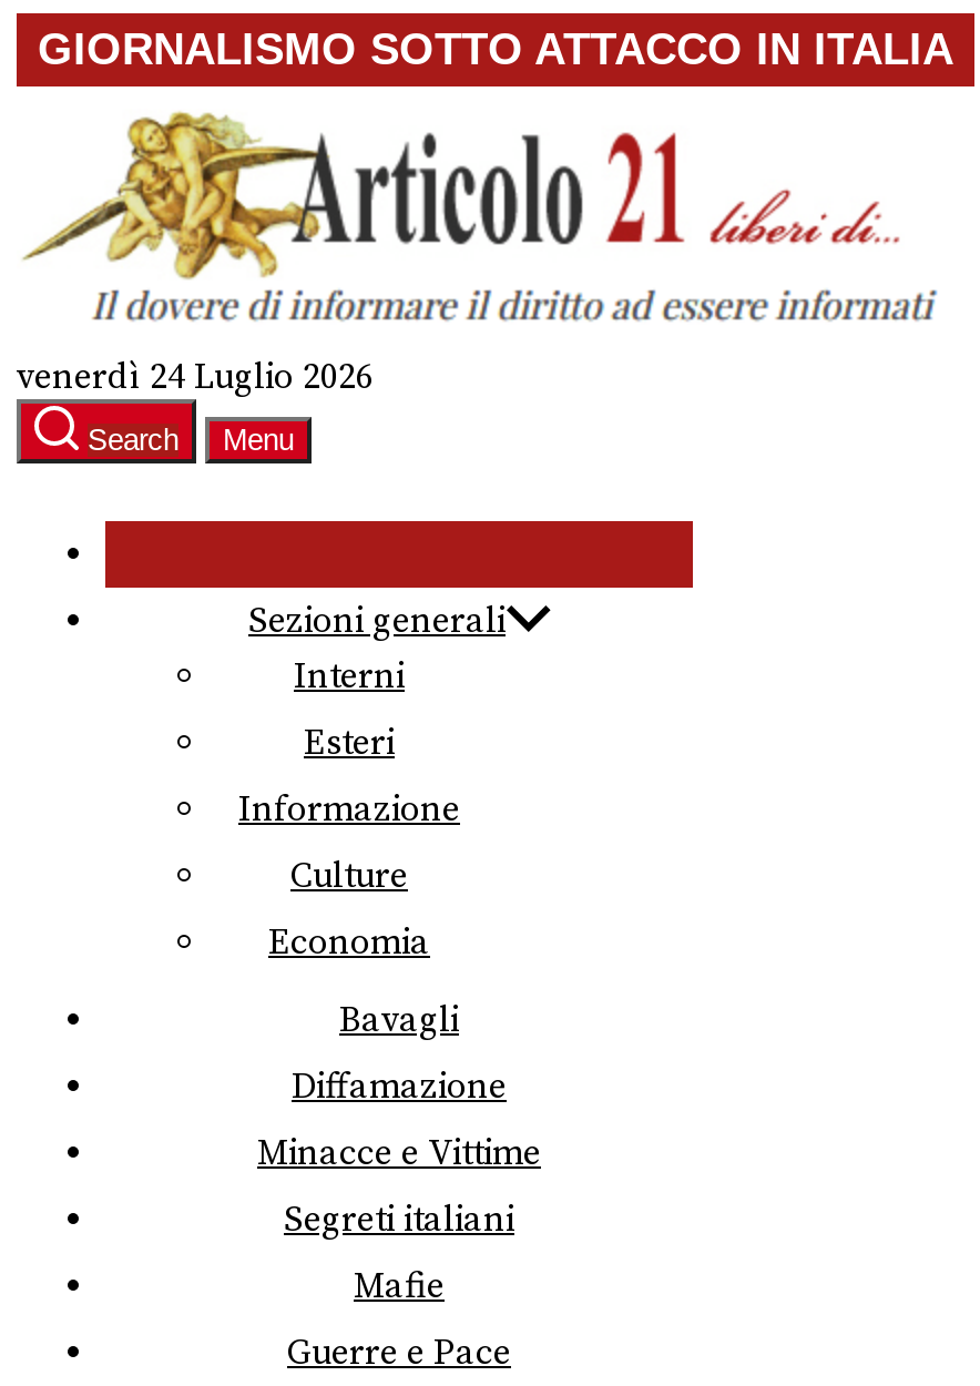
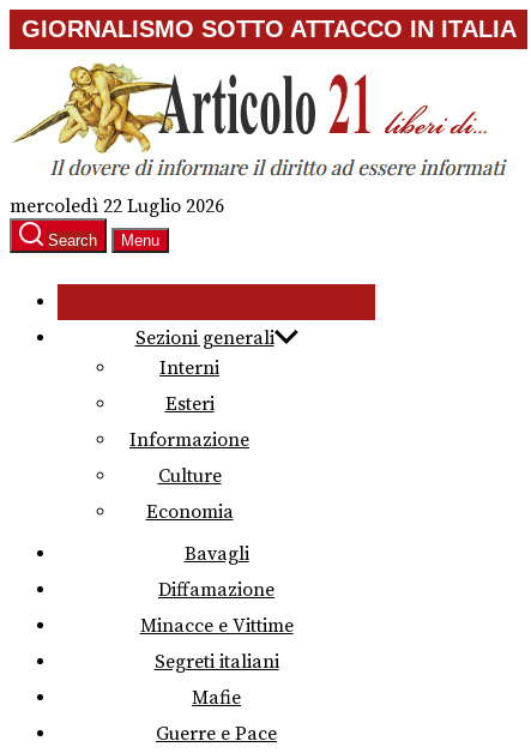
[17,355,374,399] venerdì 24 Luglio 2026 -> [10,194,224,218] mercoledì 22 Luglio 2026

